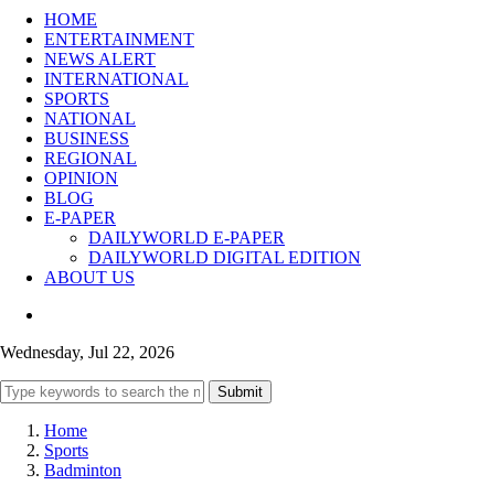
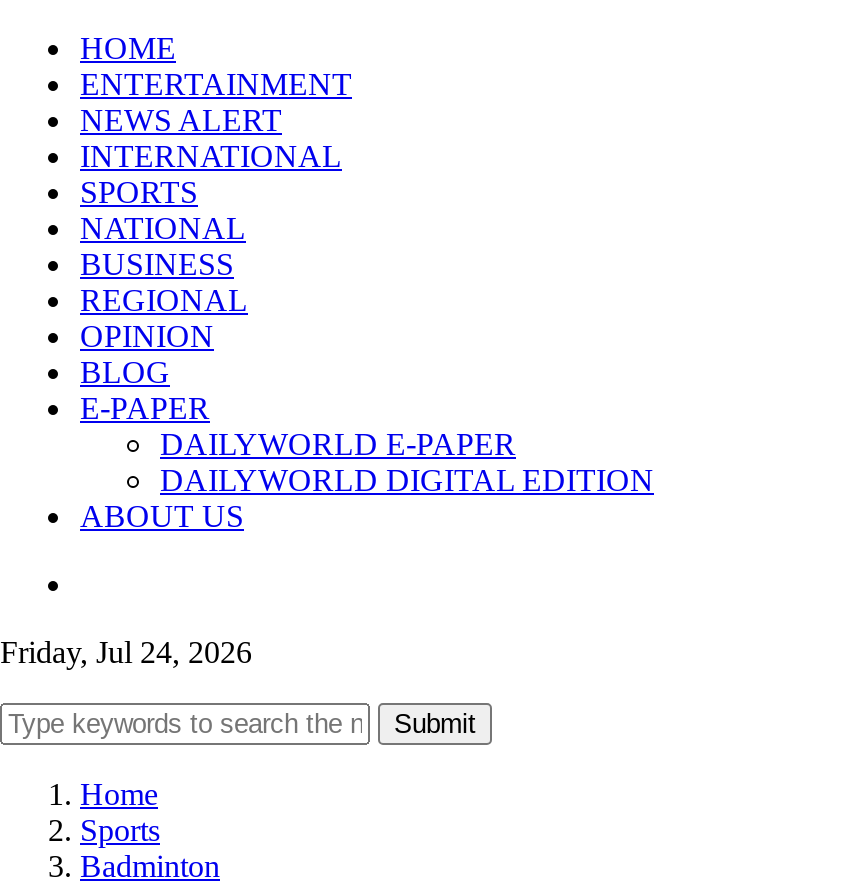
[0,343,174,361] Wednesday, Jul 22, 2026 -> [0,635,252,669] Friday, Jul 24, 2026

